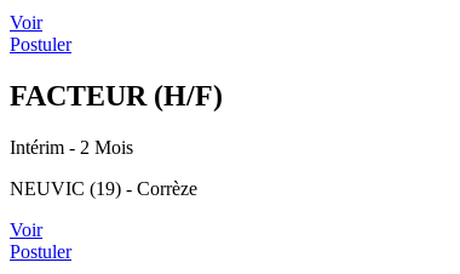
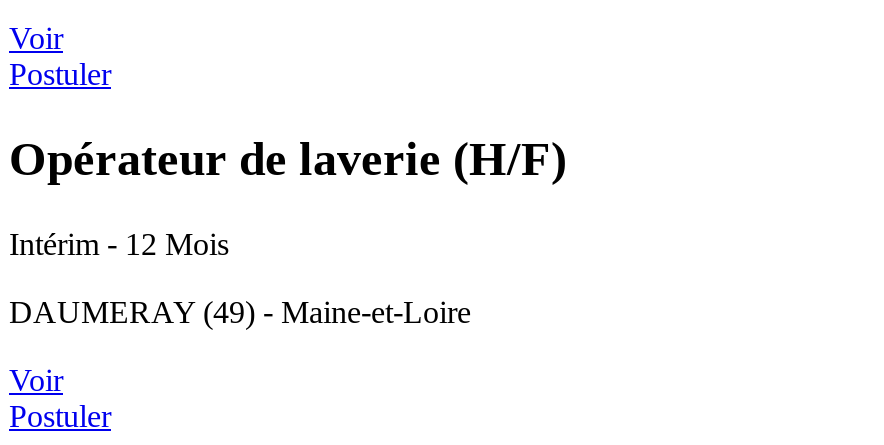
[10,80,223,111] FACTEUR (H/F) -> [9,132,567,184] Opérateur de laverie (H/F)
[10,137,133,157] Intérim - 2 Mois -> [9,226,229,260] Intérim - 12 Mois
[10,178,197,198] NEUVIC (19) - Corrèze -> [9,294,471,328] DAUMERAY (49) - Maine-et-Loire

